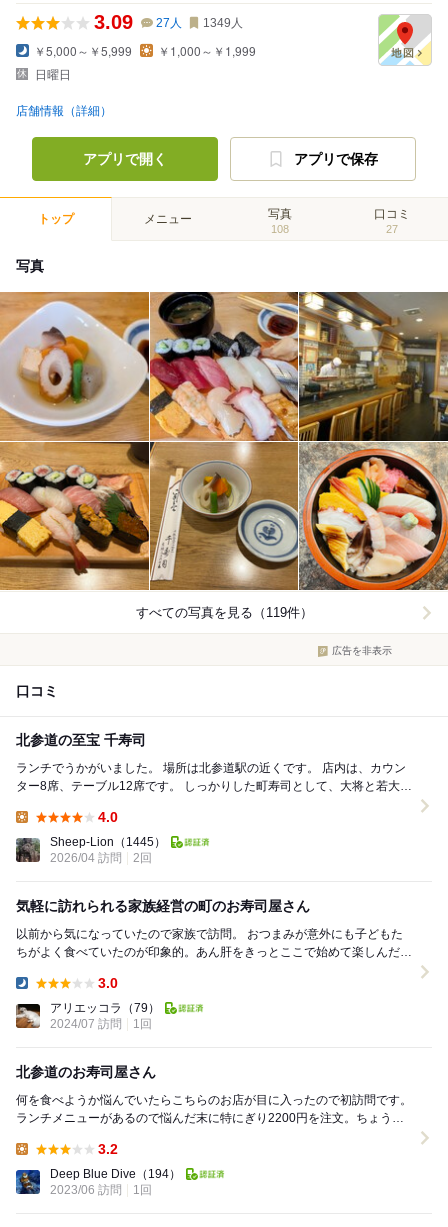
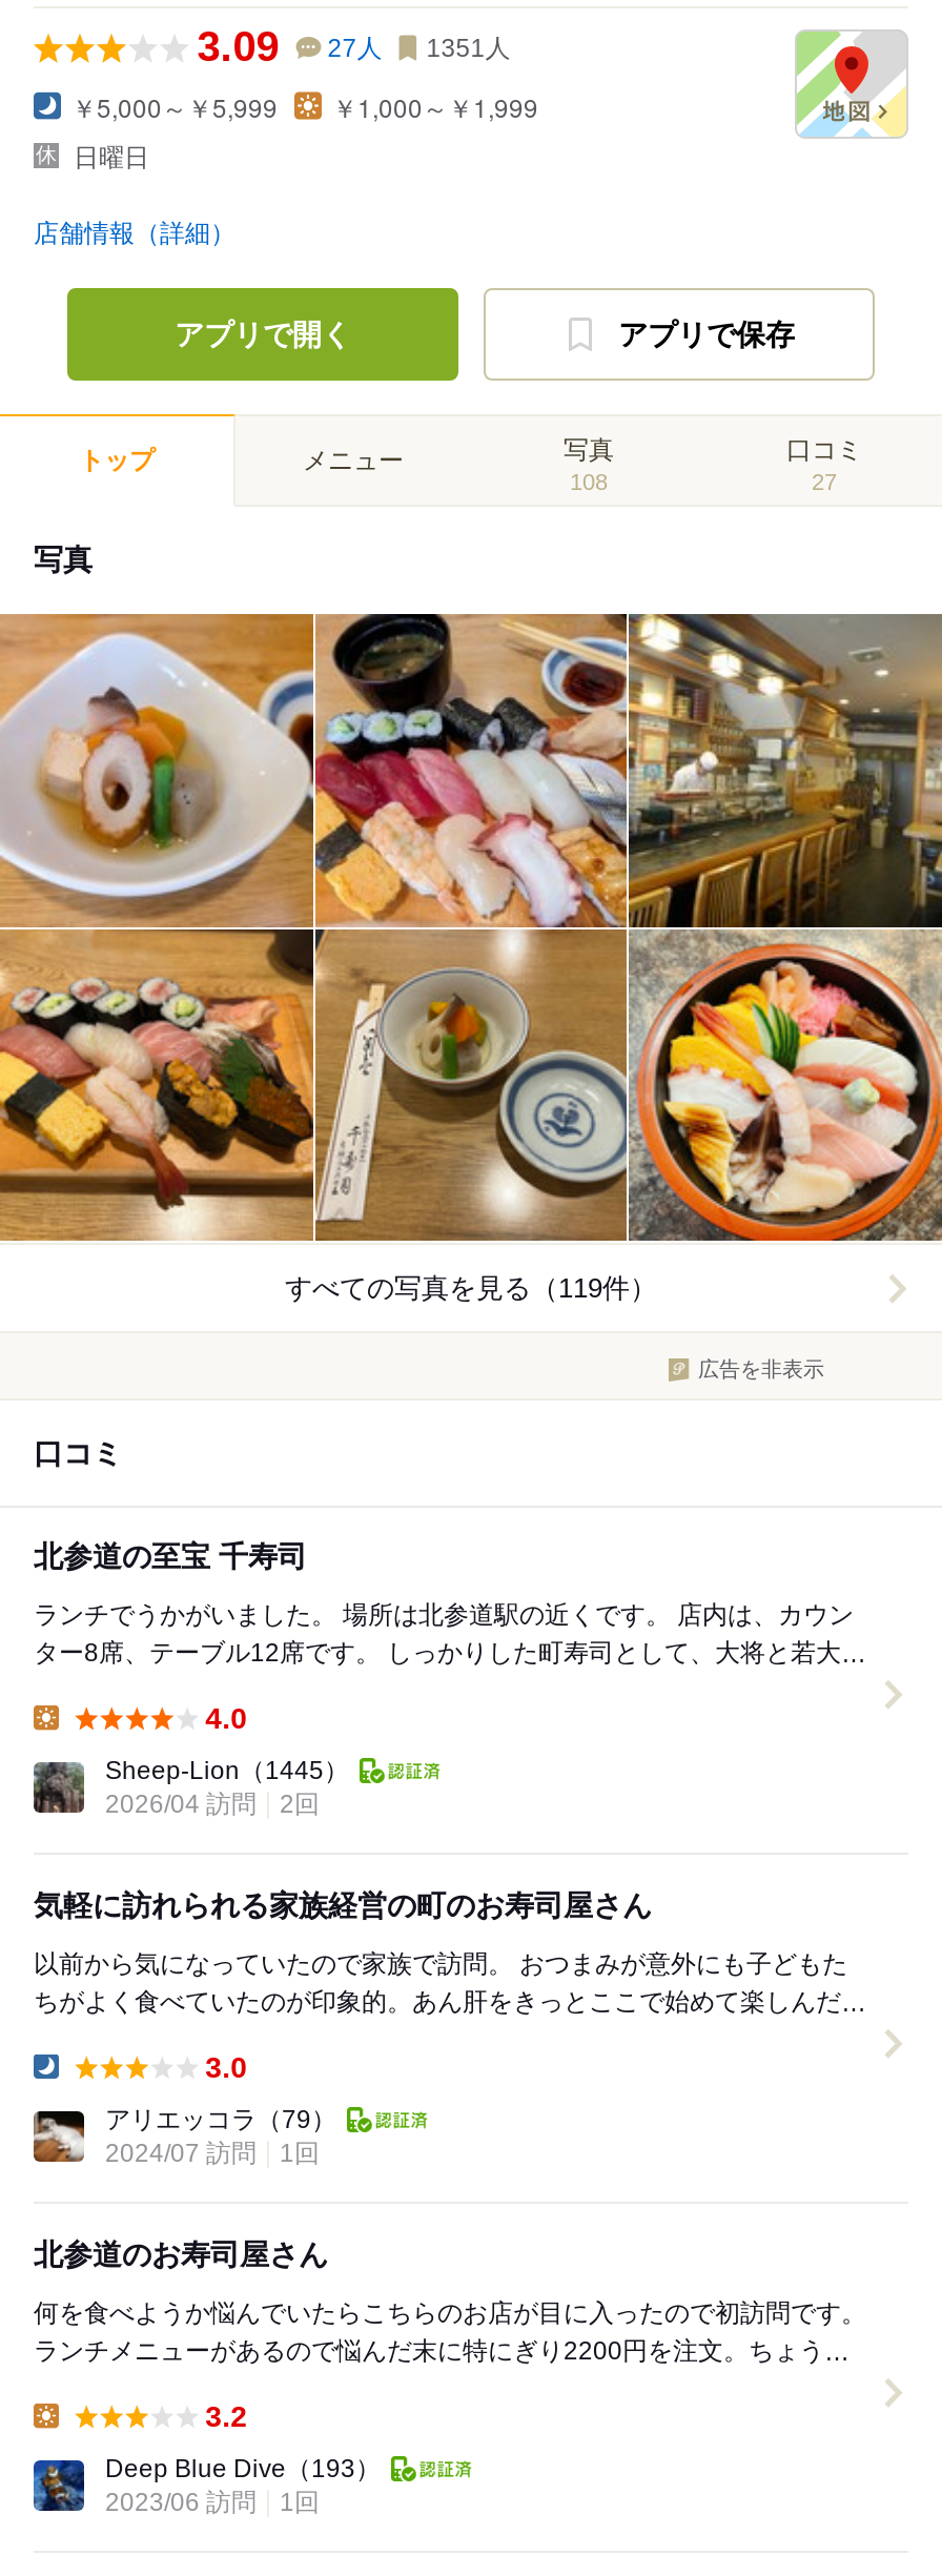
[94,11,243,33] 3.09 27人 1349人 -> [197,23,511,69] 3.09 27人 1351人
[50,1167,181,1181] Deep Blue Dive（194） -> [105,2455,381,2484] Deep Blue Dive（193）

